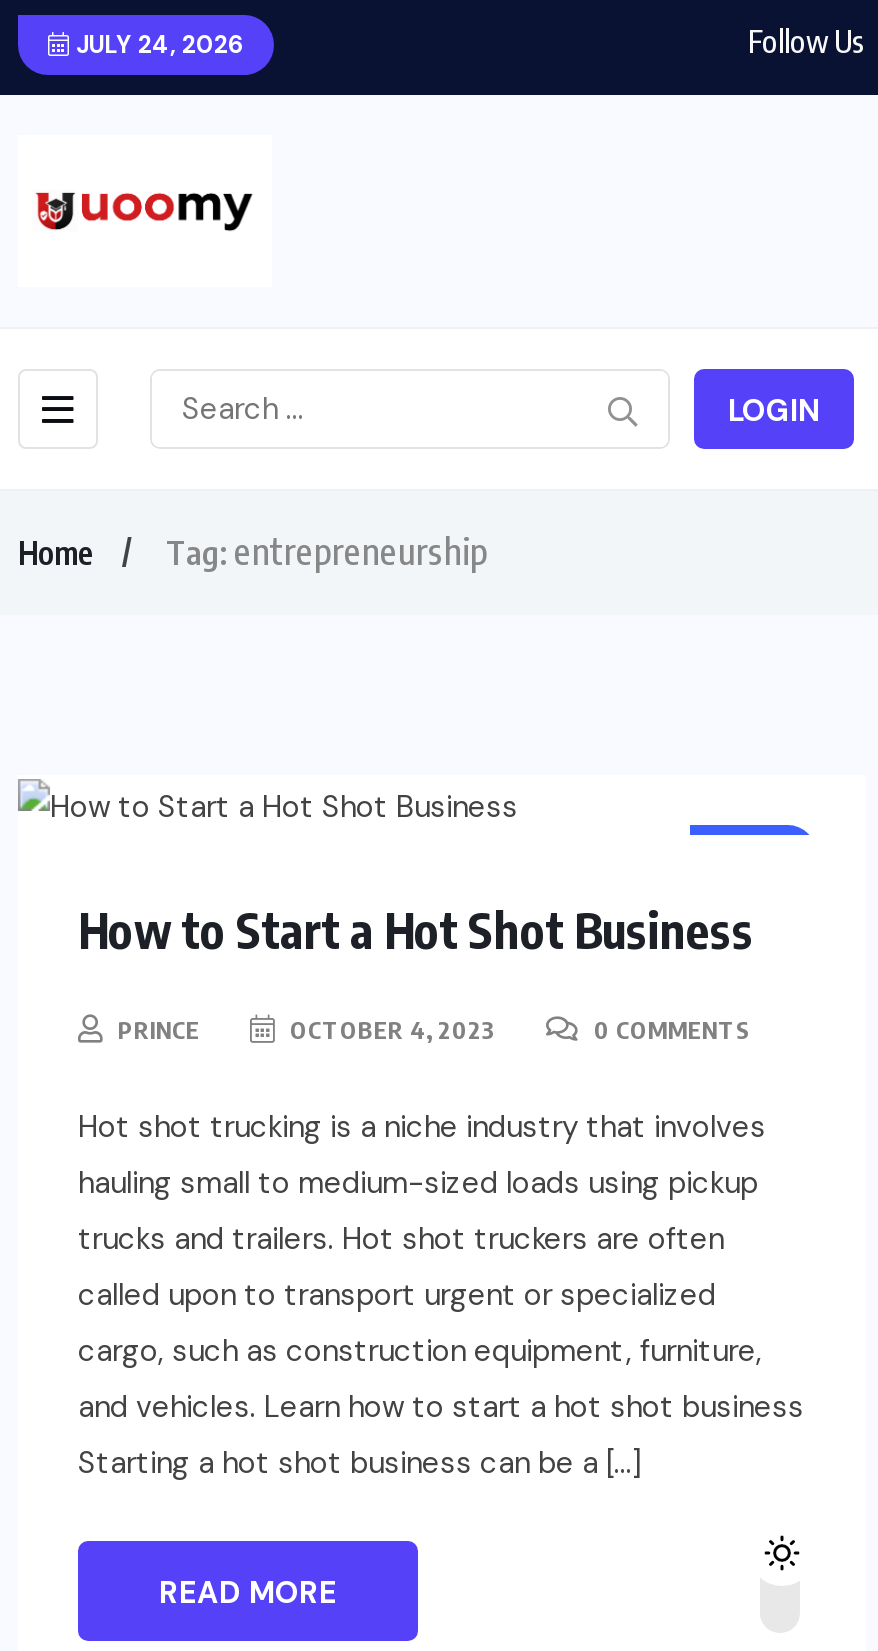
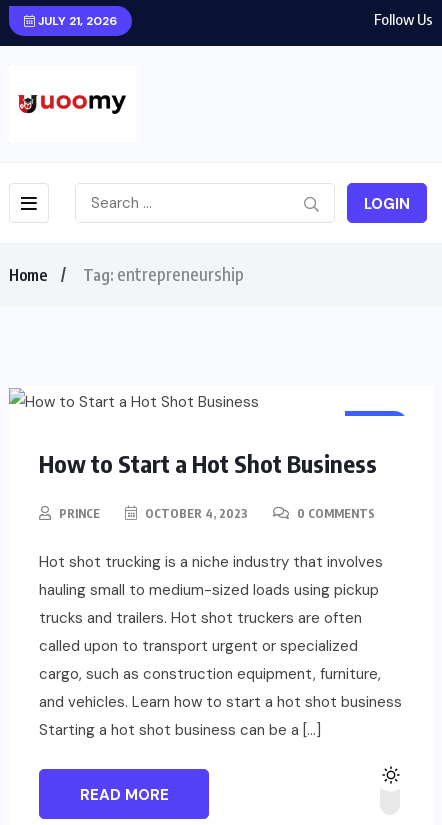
[70,29,244,61] JULY 24, 2026 -> [35,13,117,29] JULY 21, 2026

